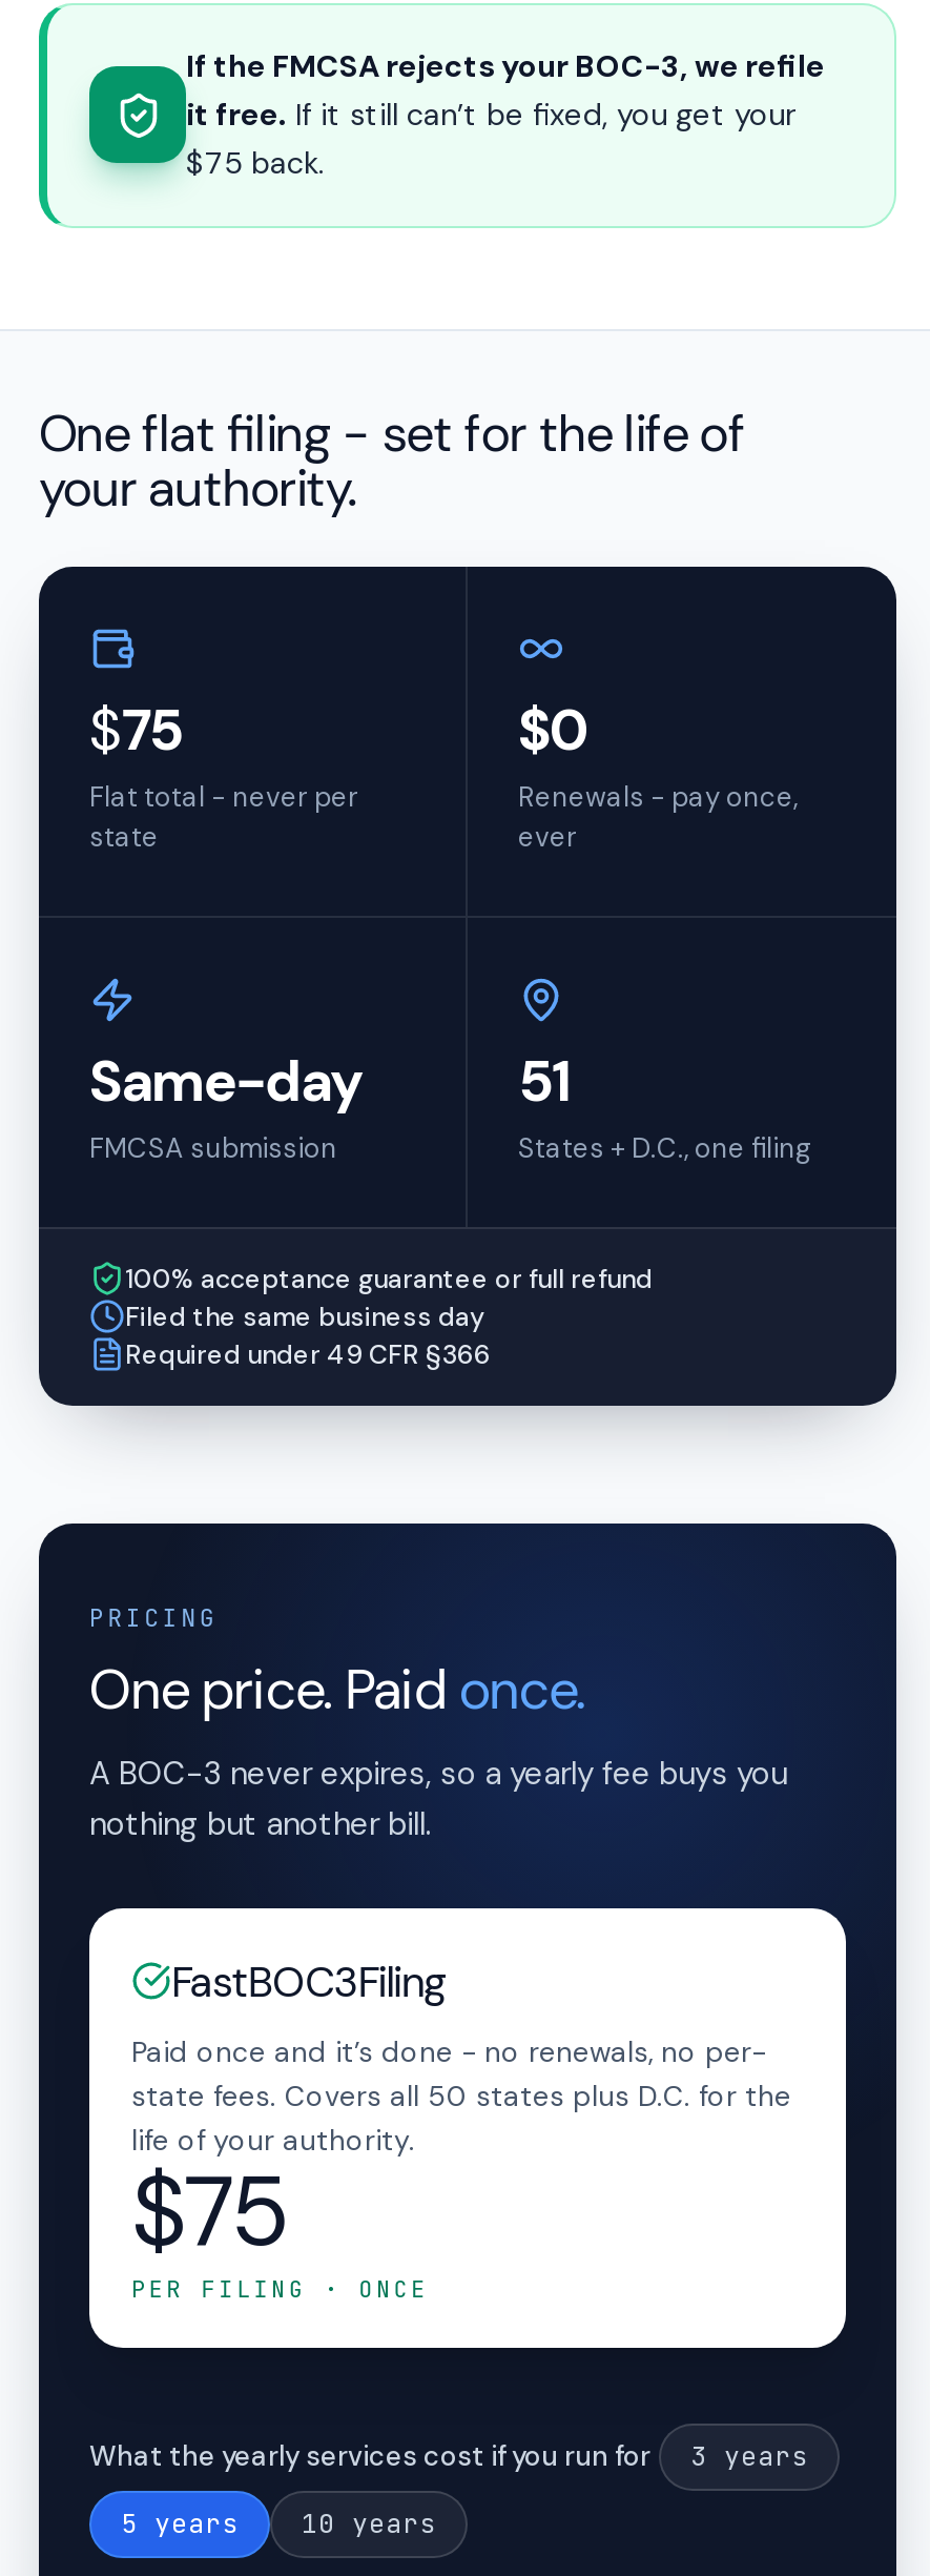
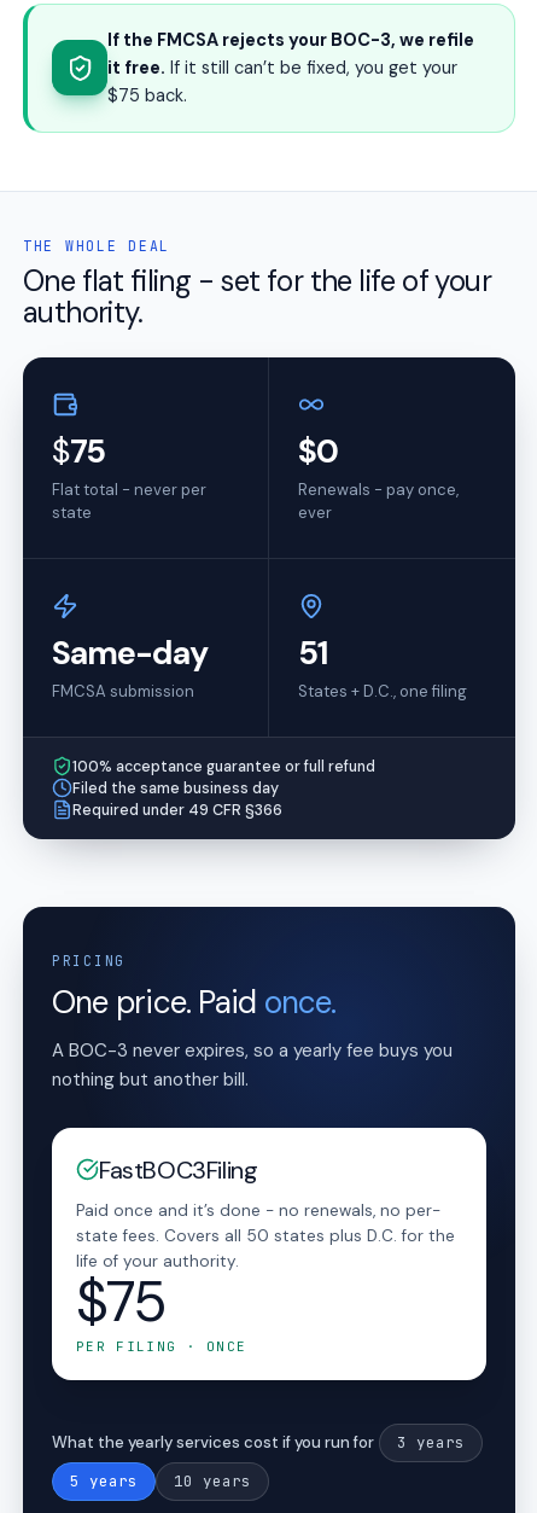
[39,400,745,519] One flat filing - set for the life of | your authority. -> [23,236,491,330] THE WHOLE DEAL | One flat filing - set for the life of your | authority.

